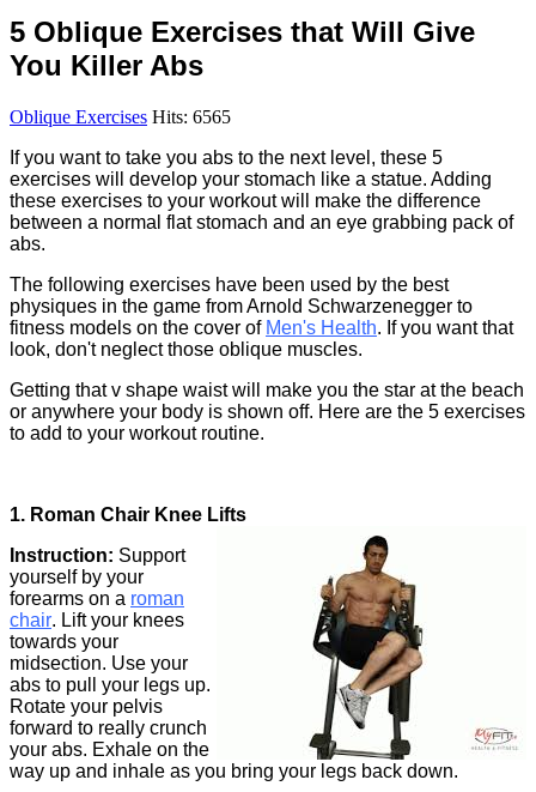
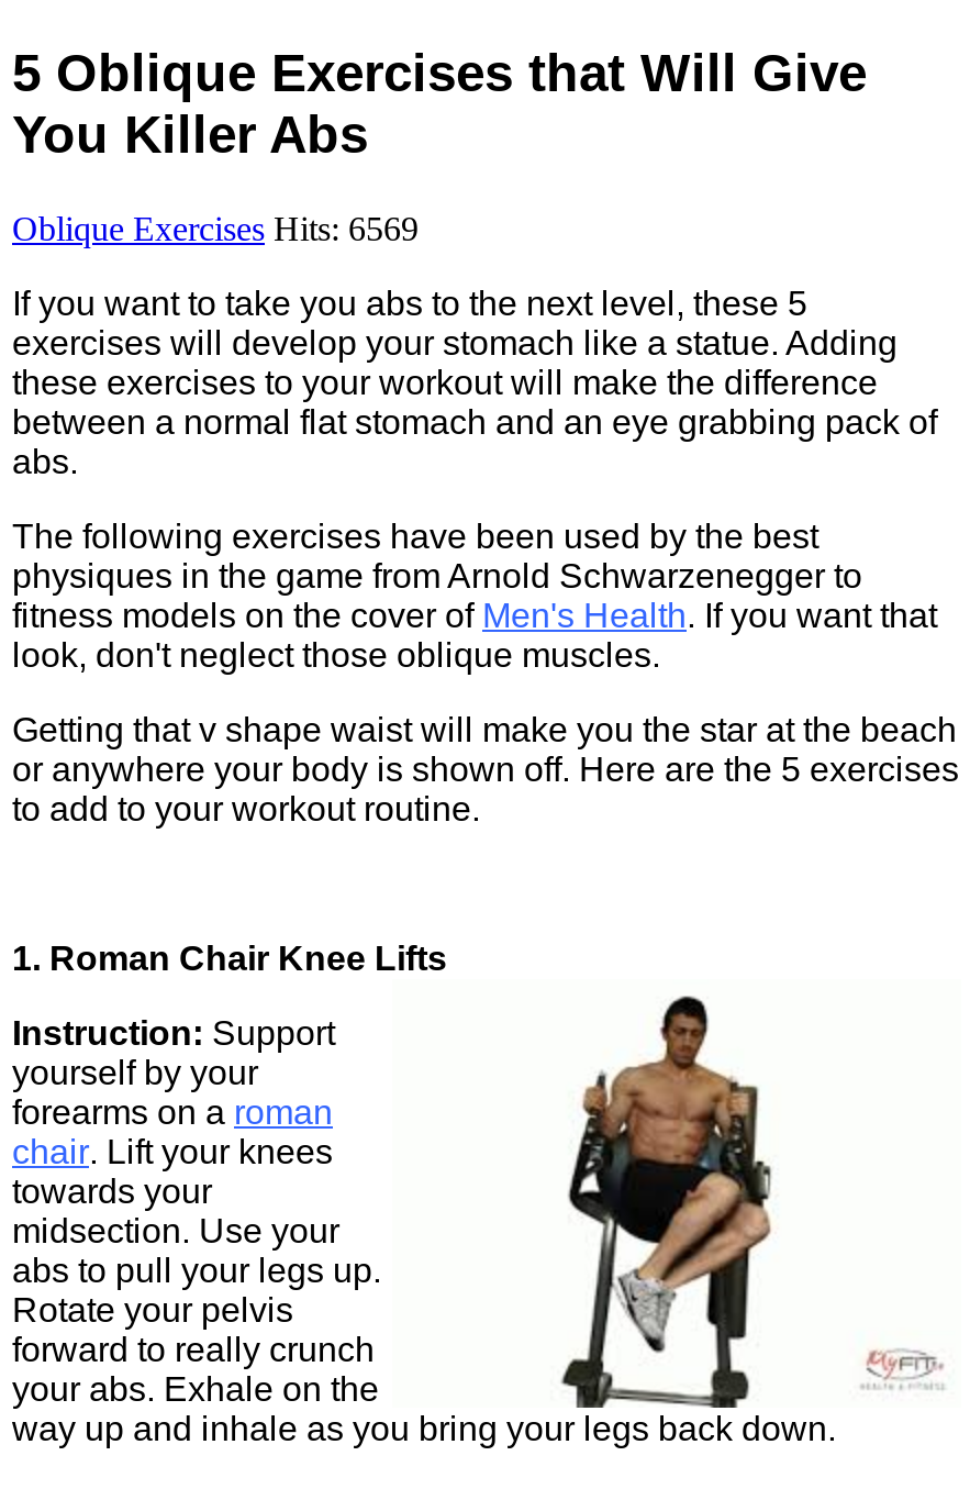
[10,106,231,127] Oblique Exercises Hits: 6565 -> [12,209,419,247] Oblique Exercises Hits: 6569

